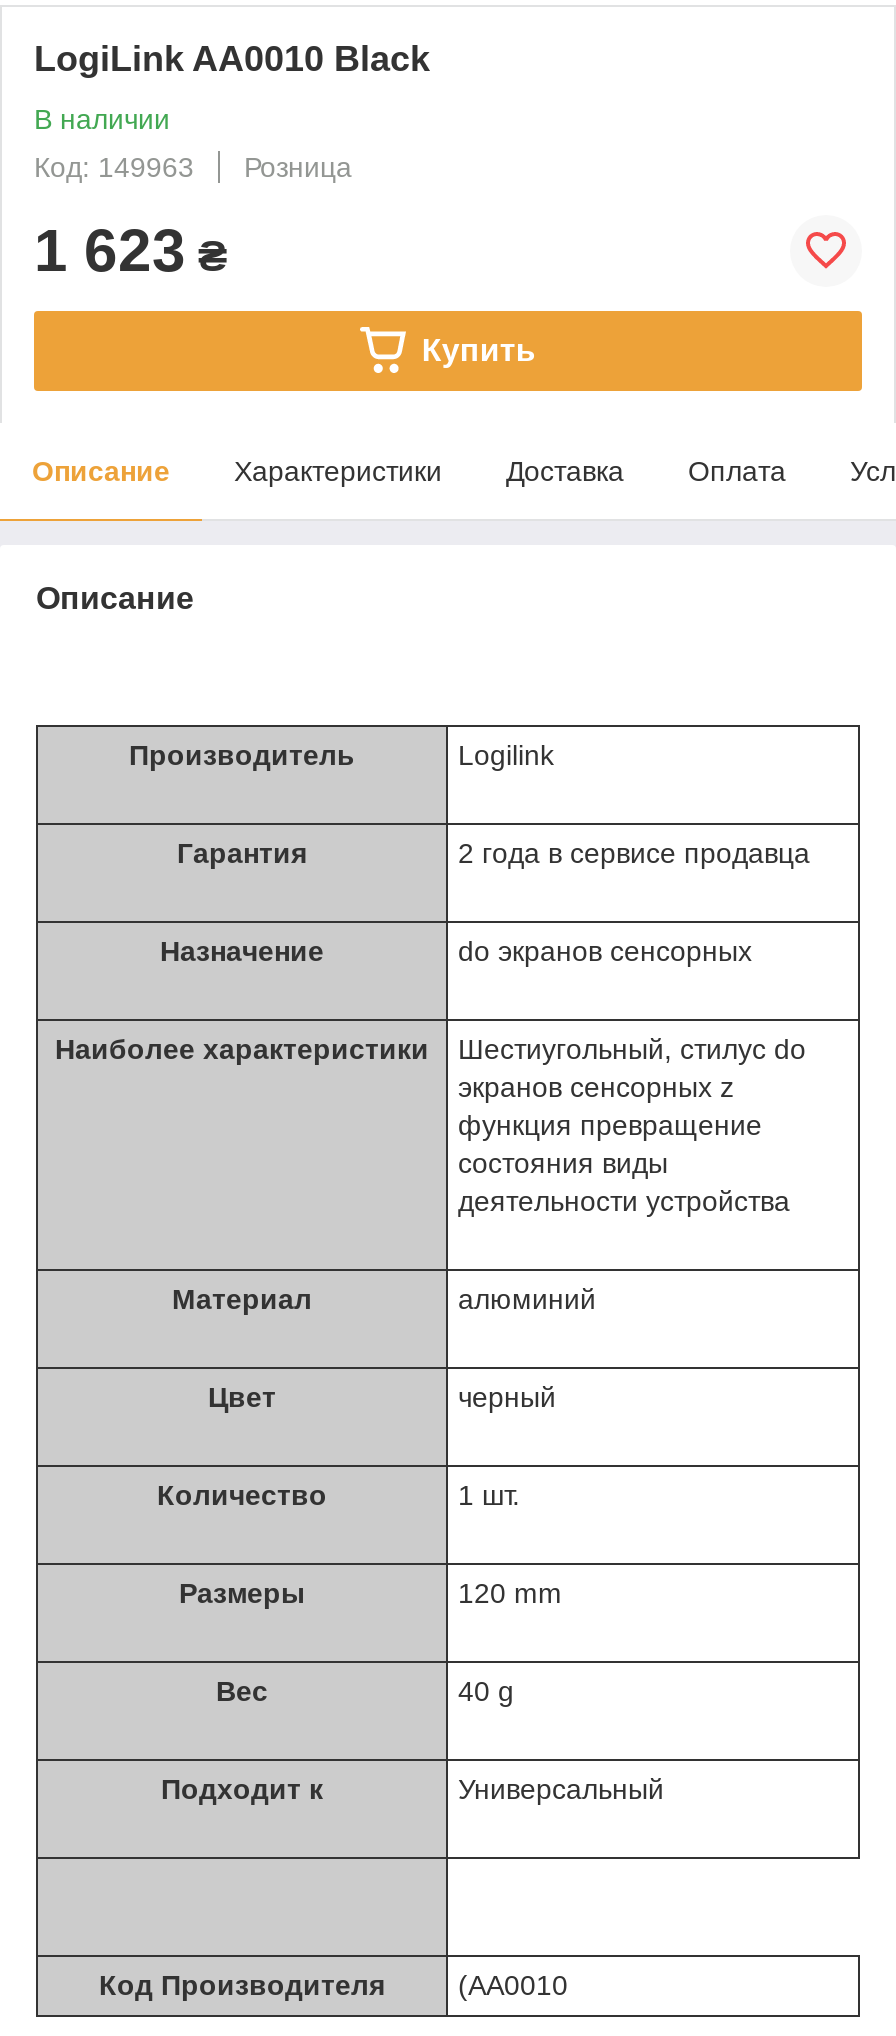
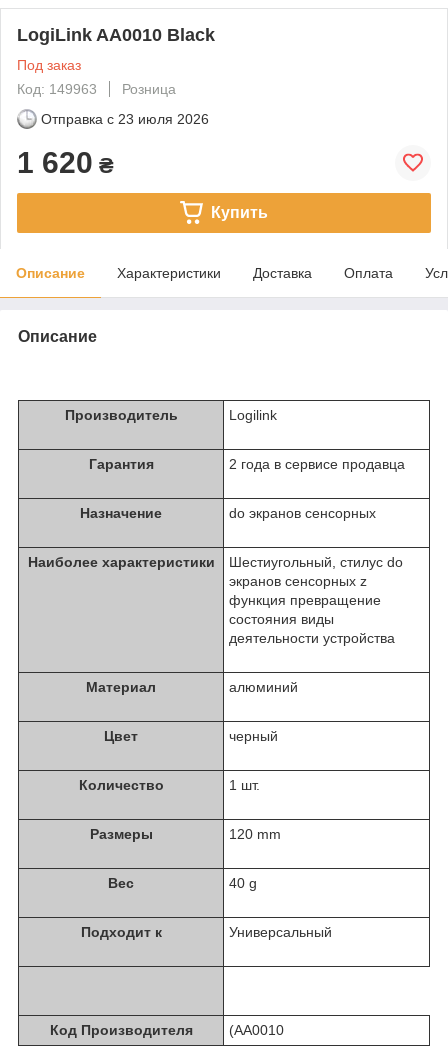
[34,103,170,135] В наличии -> [17,57,81,73] Под заказ
[34,217,228,283] 1 623 ₴ -> [17,111,209,179] Отправка с 23 июля 2026 | 1 620 ₴

